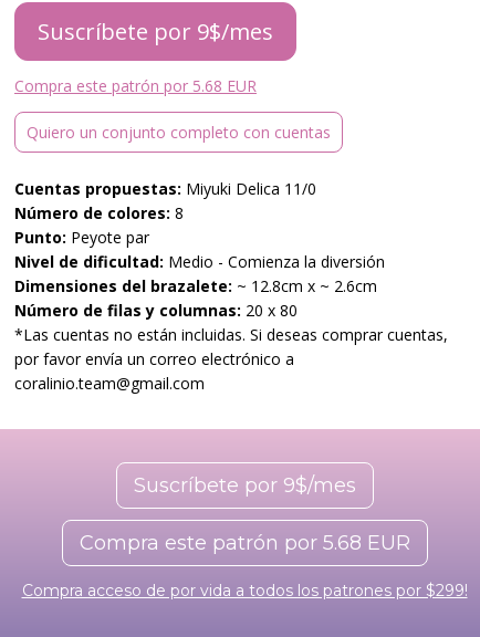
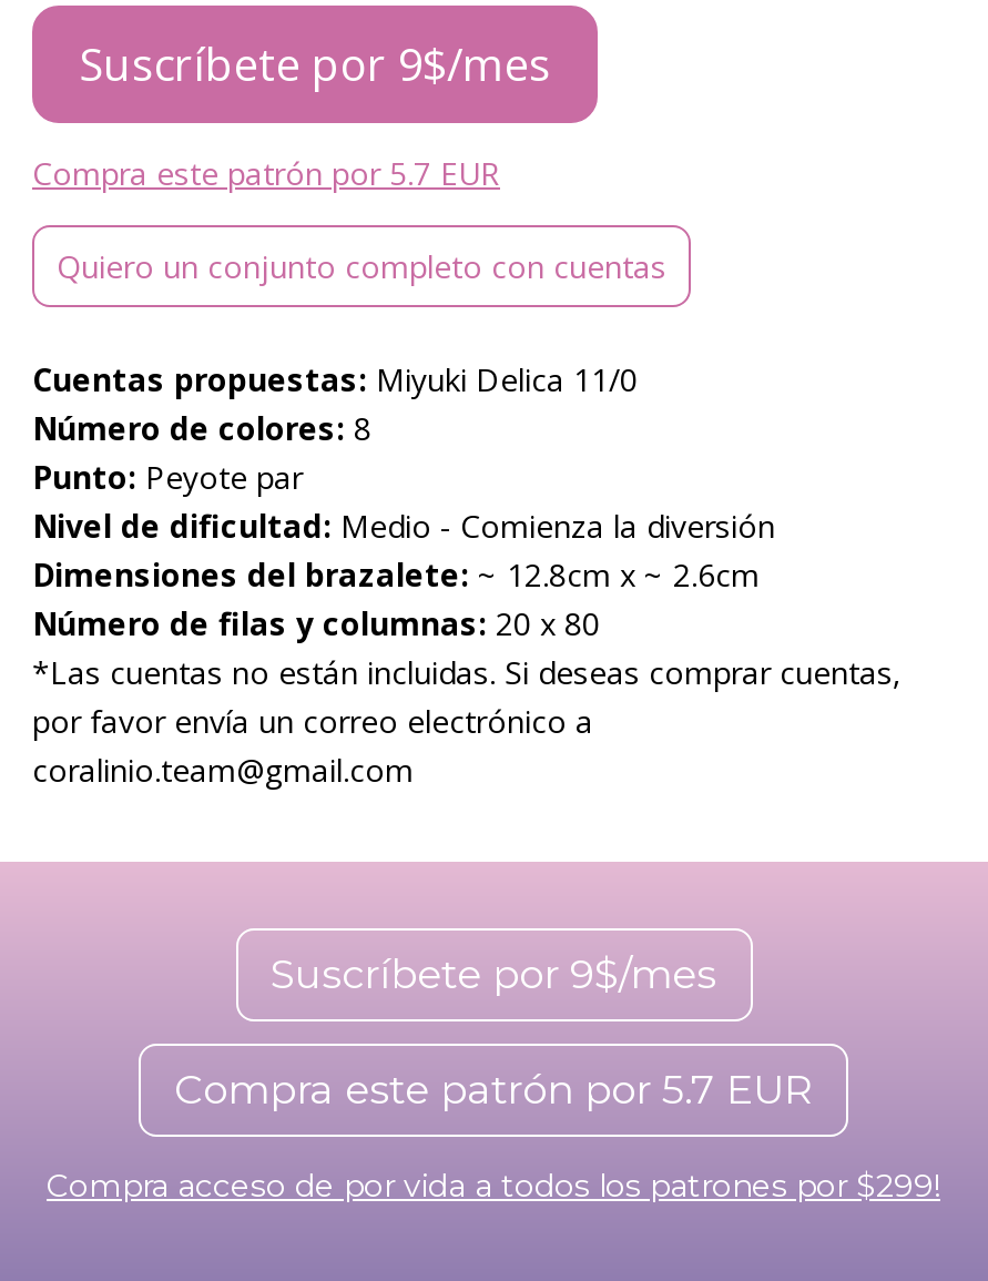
[14,75,257,96] Compra este patrón por 5.68 EUR -> [32,152,500,194] Compra este patrón por 5.7 EUR
[79,531,410,555] Compra este patrón por 5.68 EUR -> [174,1065,813,1114] Compra este patrón por 5.7 EUR

